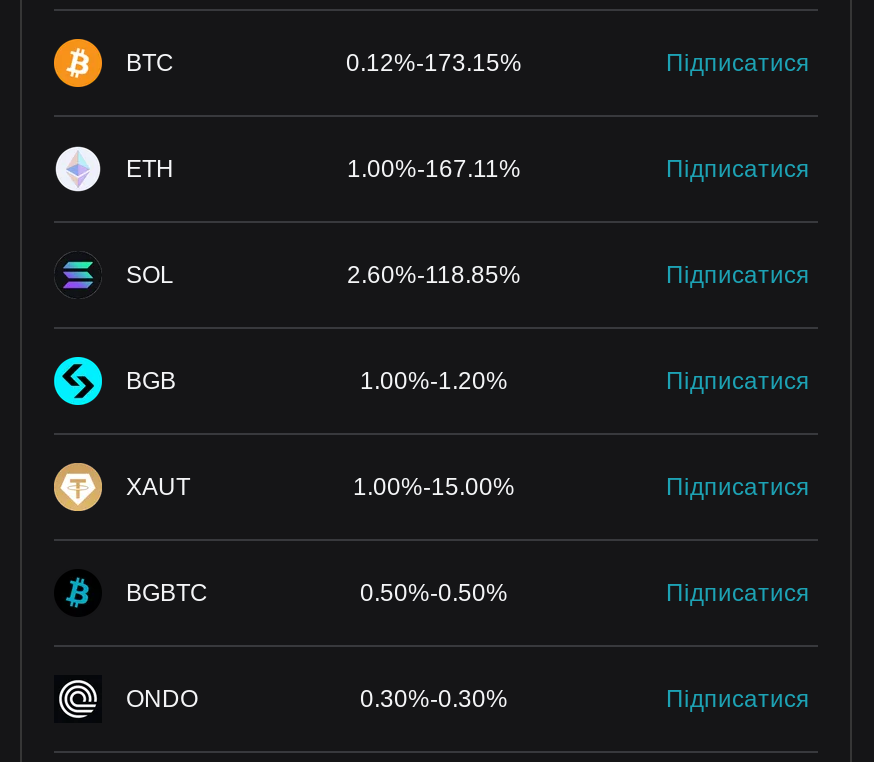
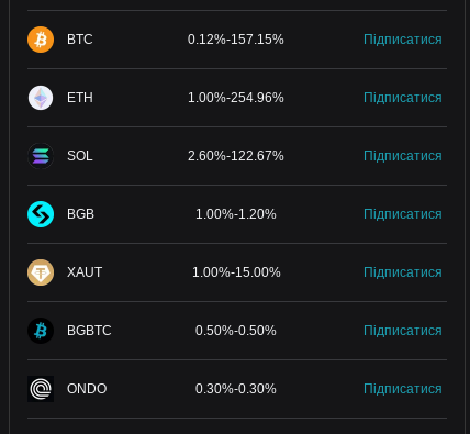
[346,48,522,76] 0.12%-173.15% -> [188,31,284,47] 0.12%-157.15%
[347,154,521,182] 1.00%-167.11% -> [188,90,284,105] 1.00%-254.96%
[347,260,521,288] 2.60%-118.85% -> [188,148,284,163] 2.60%-122.67%

